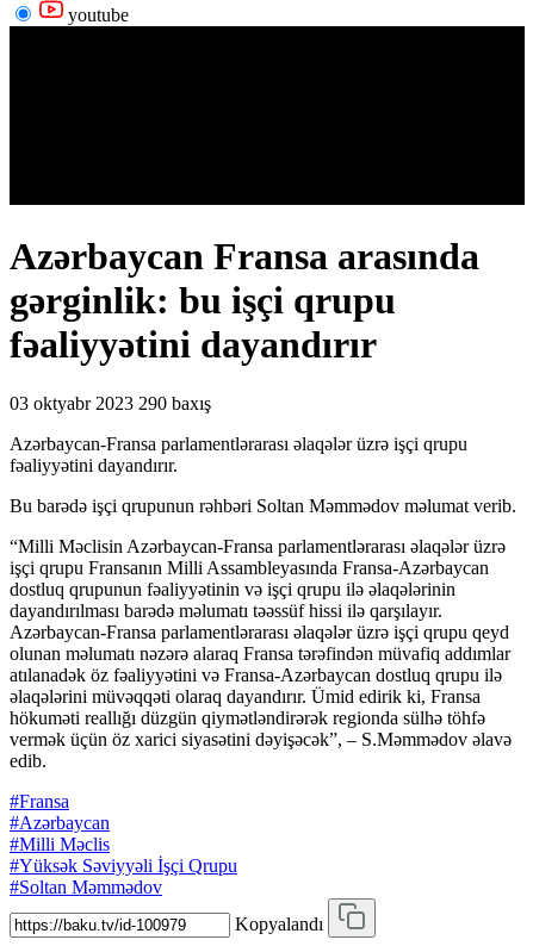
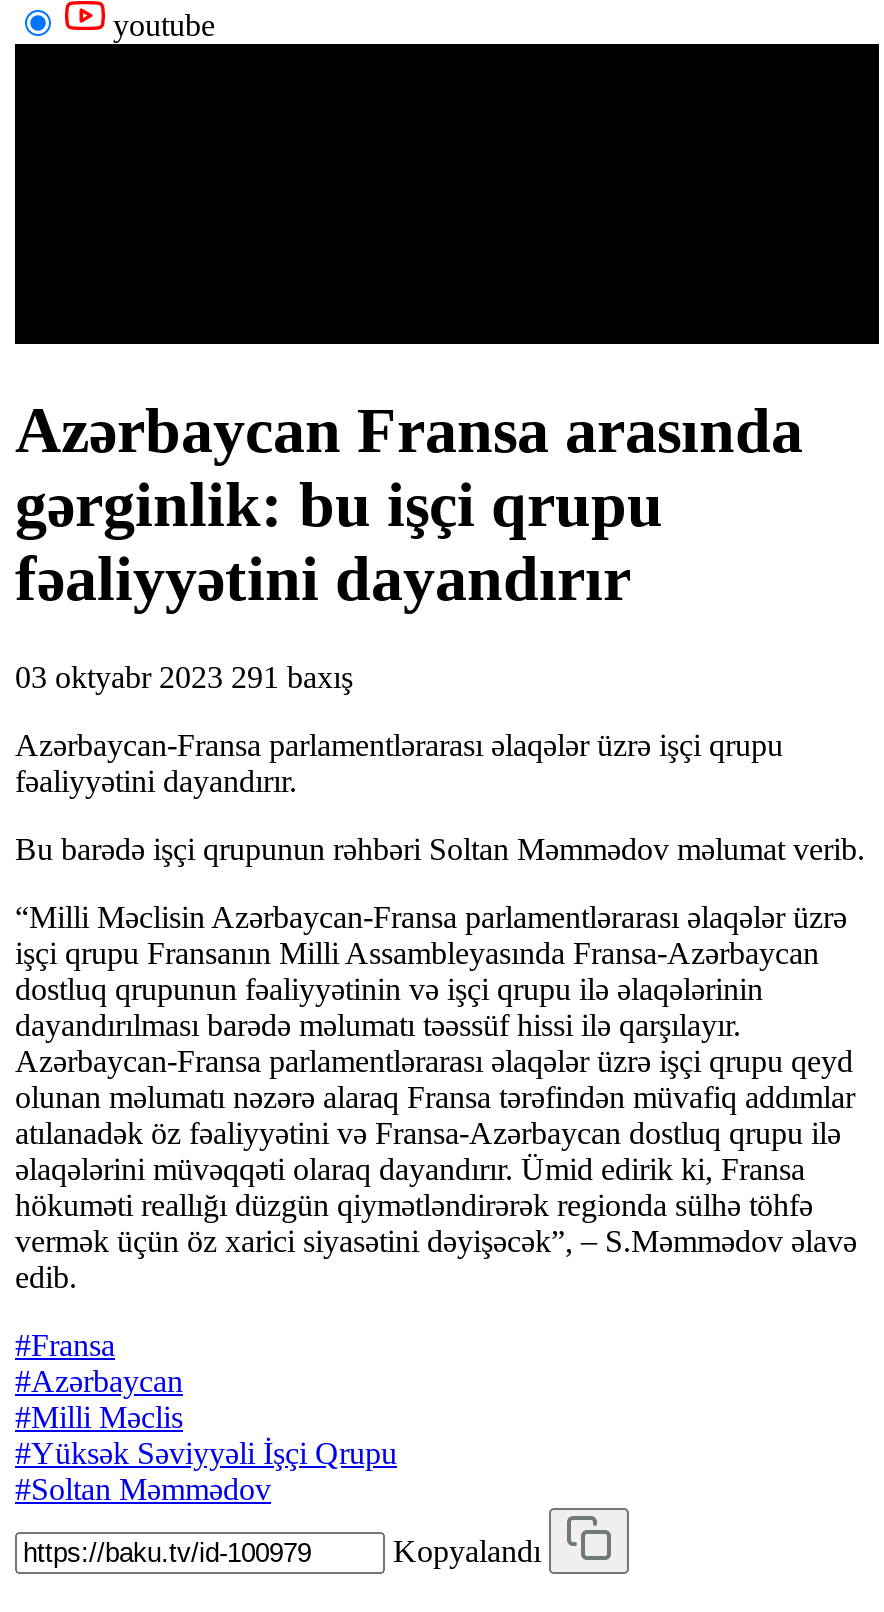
[10,393,211,413] 03 oktyabr 2023 290 baxış -> [15,660,353,694] 03 oktyabr 2023 291 baxış

